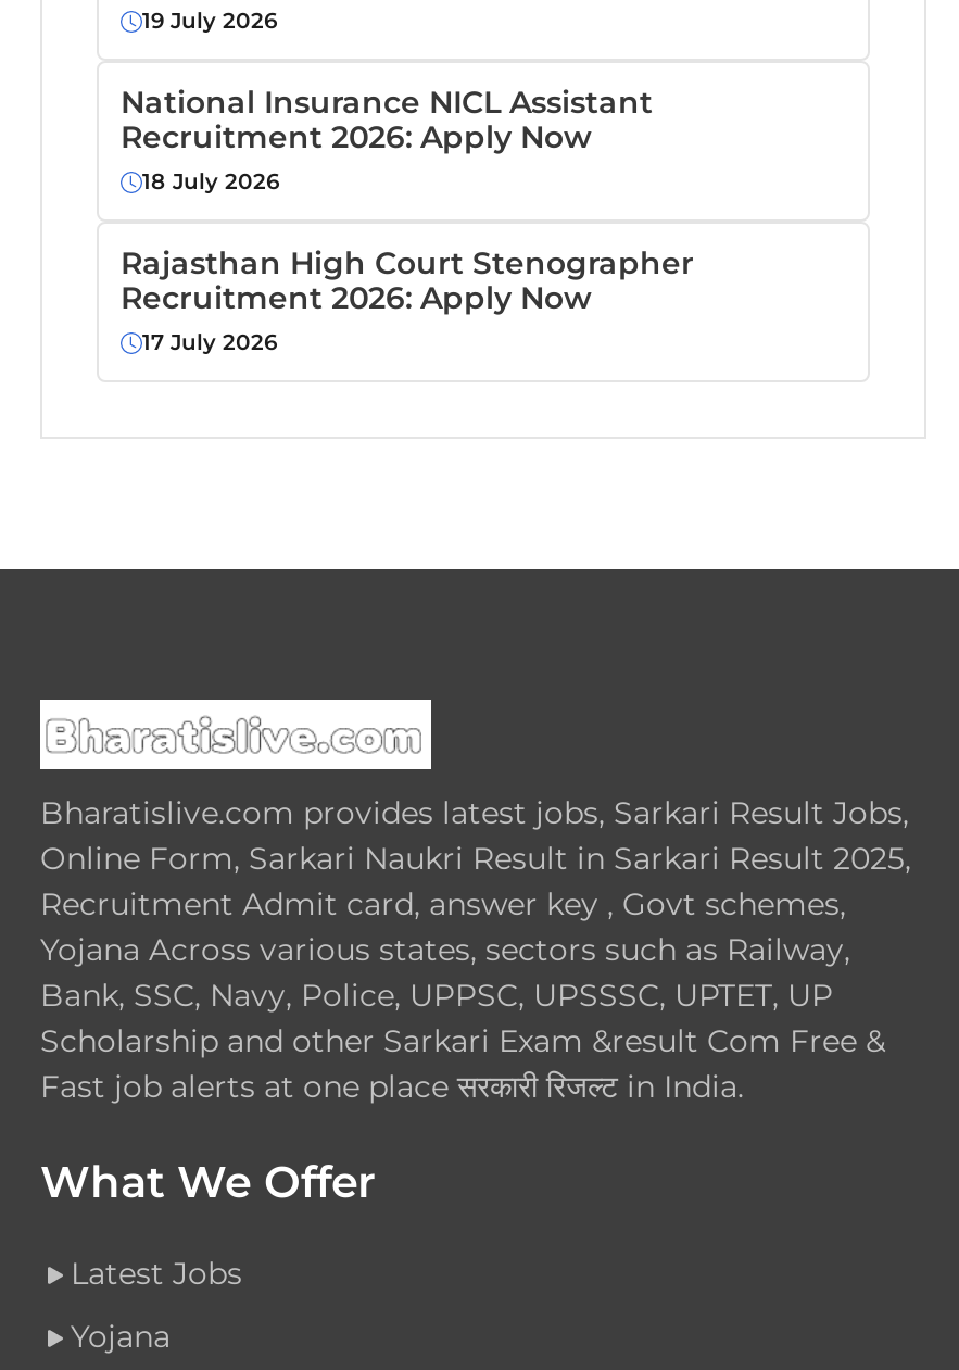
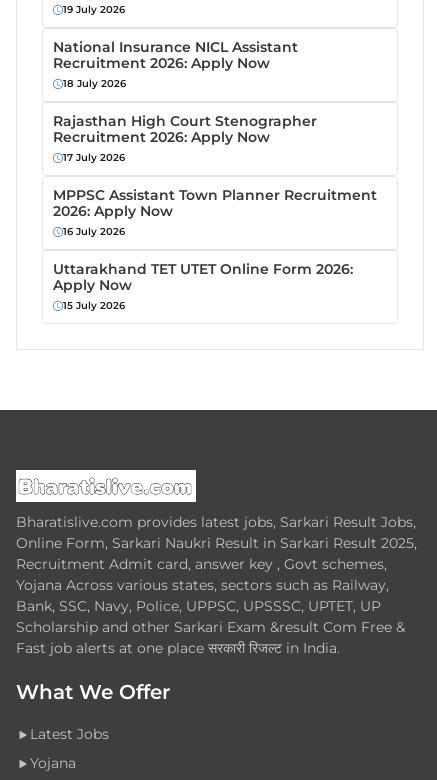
none -> [53,186,377,312] MPPSC Assistant Town Planner Recruitment | 2026: Apply Now | 16 July 2026 | Uttarakhand TET UTET Online Form 2026: | Apply Now | 15 July 2026

